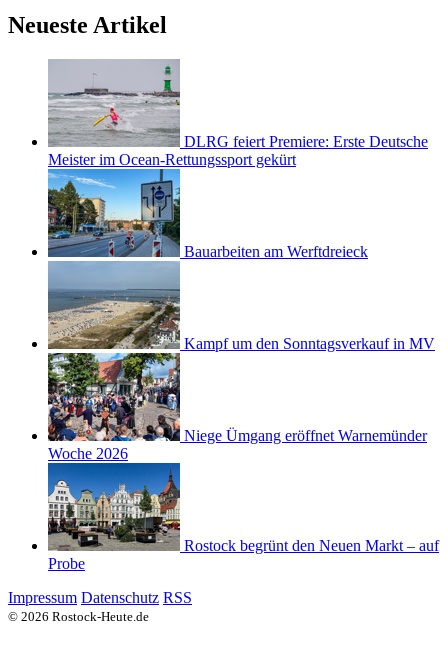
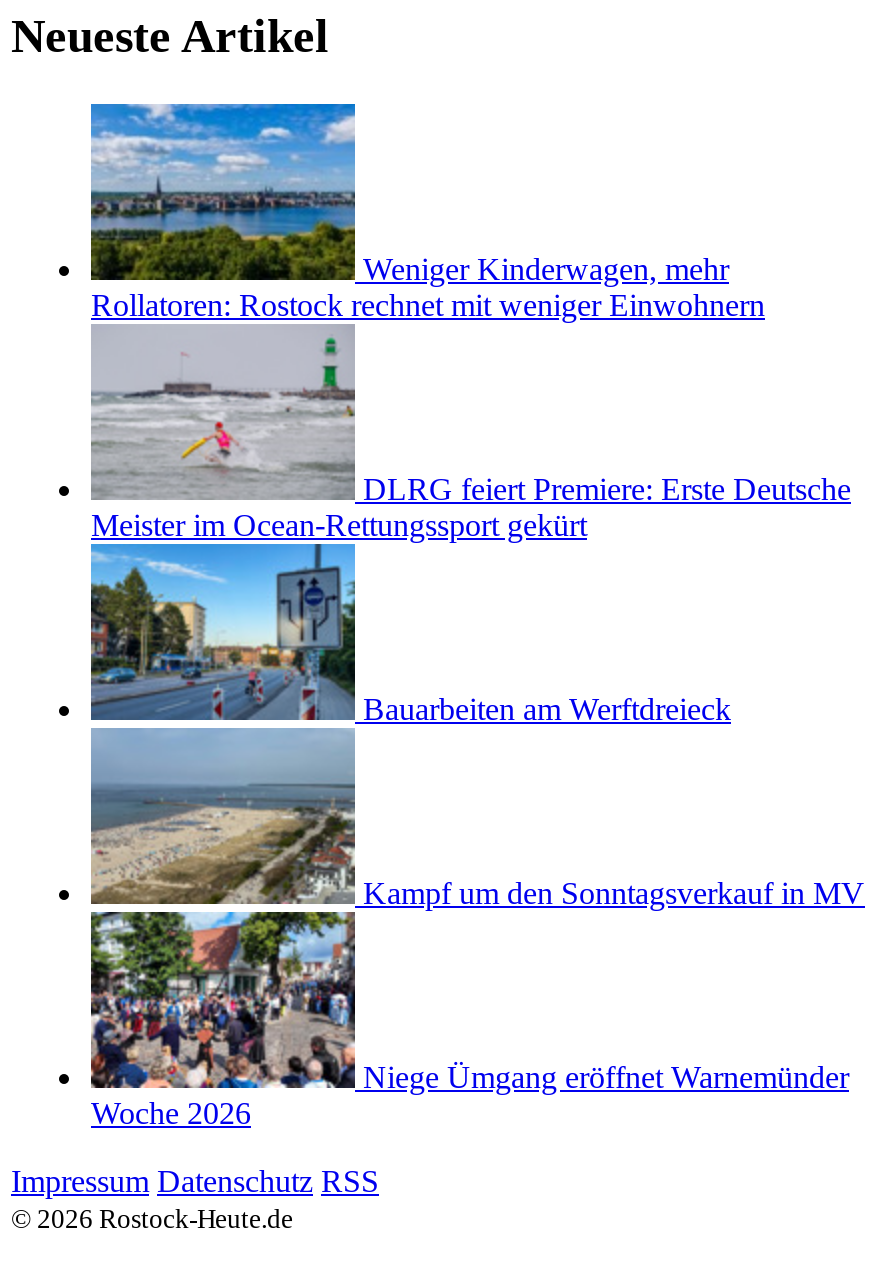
none -> [89,102,765,323] [image] | Weniger Kinderwagen, mehr | Rollatoren: Rostock rechnet mit weniger Einwohnern
moved [47,62,435,462] -> [89,330,865,1131]: [image] | DLRG feiert Premiere: Erste Deutsche | Meister im Ocean-Rettungssport gekürt | Bauarbeiten am Werftdreieck | Kampf um den Sonntagsverkauf in MV | Niege Ümgang eröffnet Warnemünder | Woche 2026
[47,462,439,572] [image] | Rostock begrünt den Neuen Markt – auf | Probe -> none

